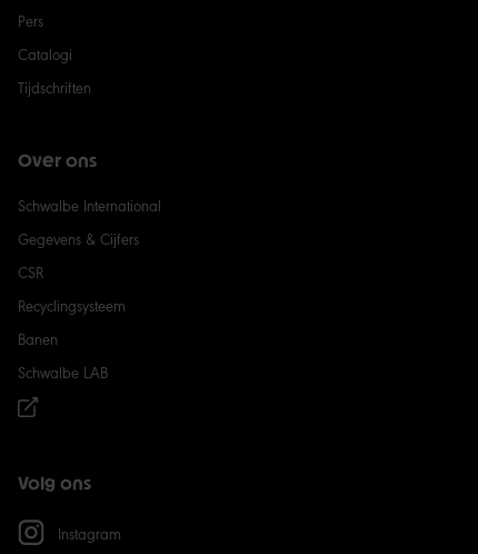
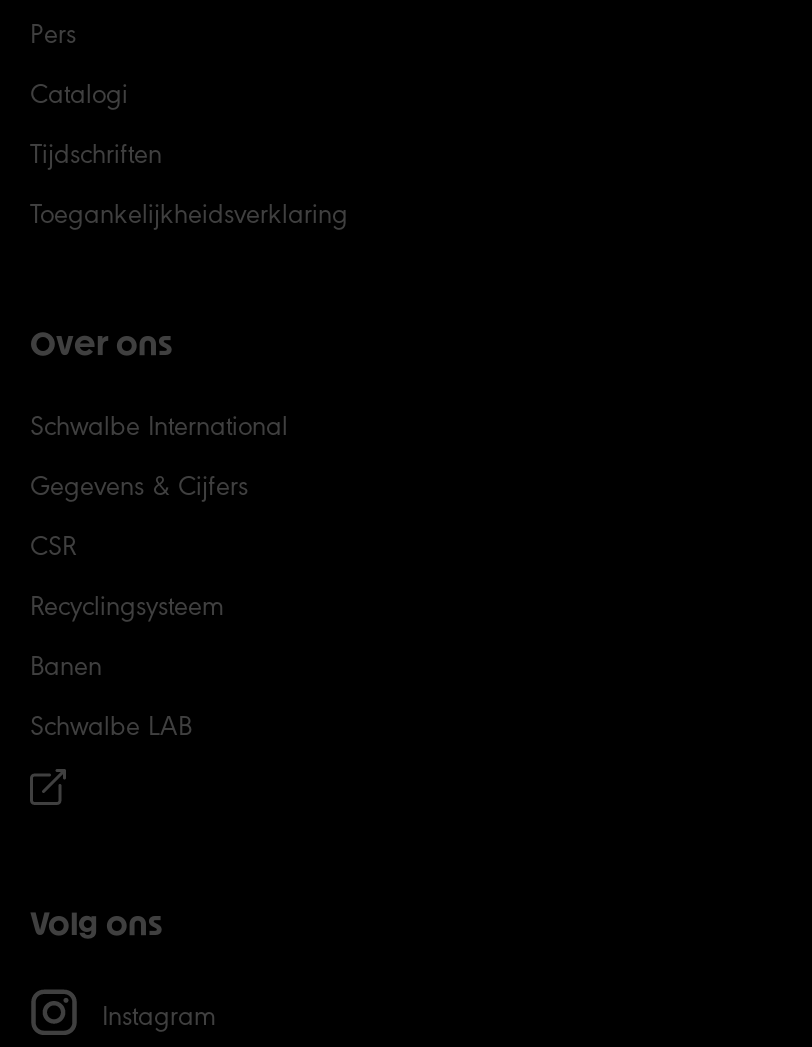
none -> [30,192,348,228] Toegankelijkheidsverklaring

